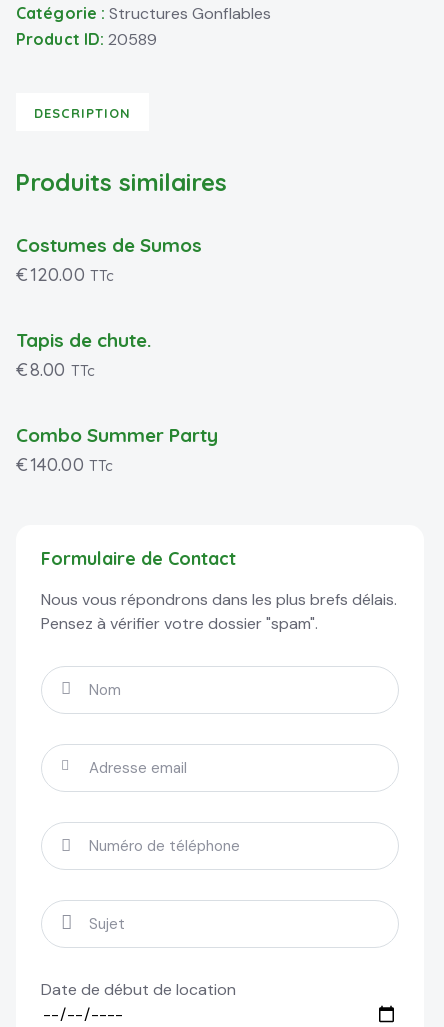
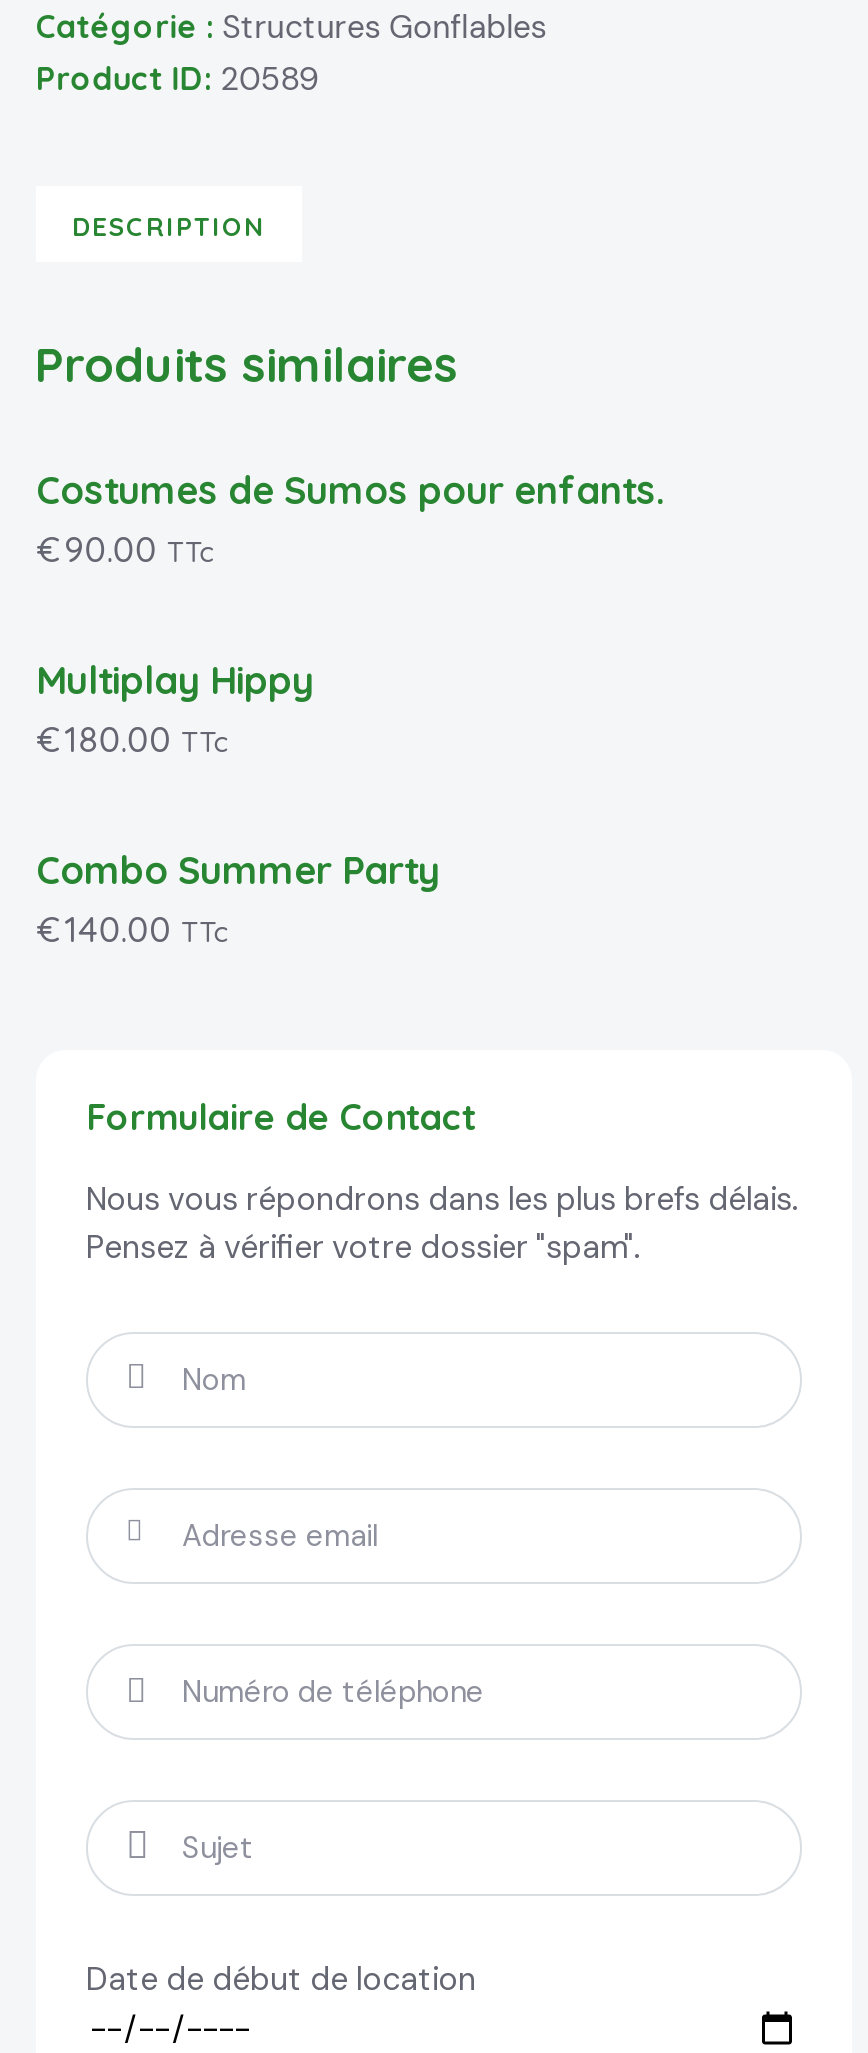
[16,233,202,286] Costumes de Sumos | €120.00 TTc -> [36,466,664,572] Costumes de Sumos pour enfants. | €90.00 TTc
[16,328,151,381] Tapis de chute. | €8.00 TTc -> [36,656,314,762] Multiplay Hippy | €180.00 TTc

